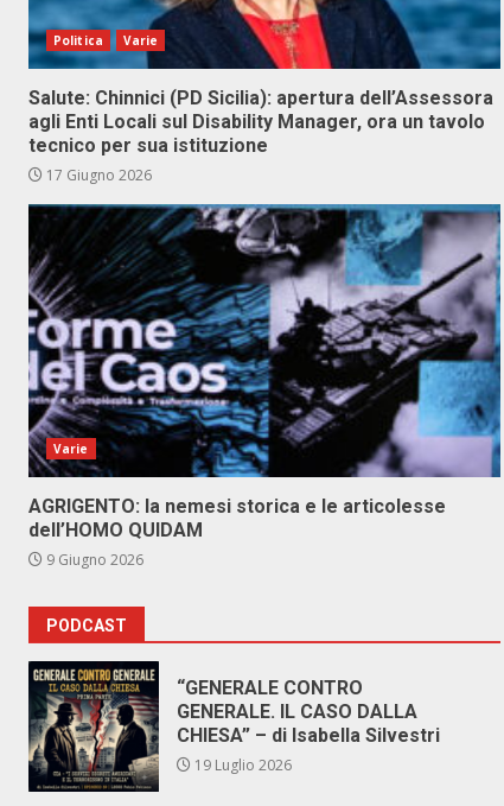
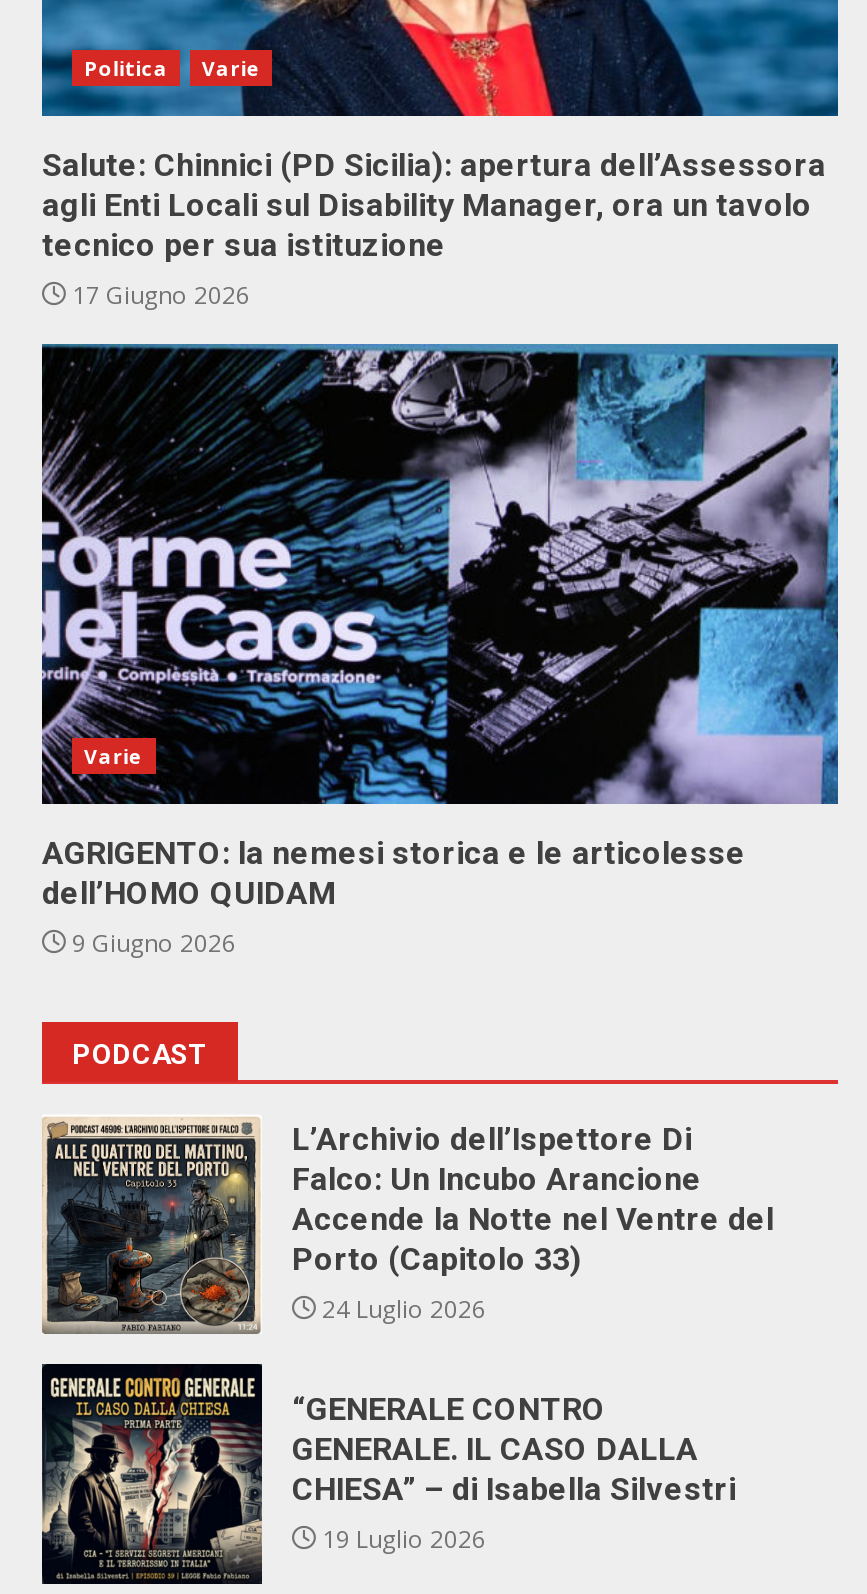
none -> [42,1118,774,1332] [image] | L’Archivio dell’Ispettore Di | Falco: Un Incubo Arancione | Accende la Notte nel Ventre del | Porto (Capitolo 33) | 24 Luglio 2026

